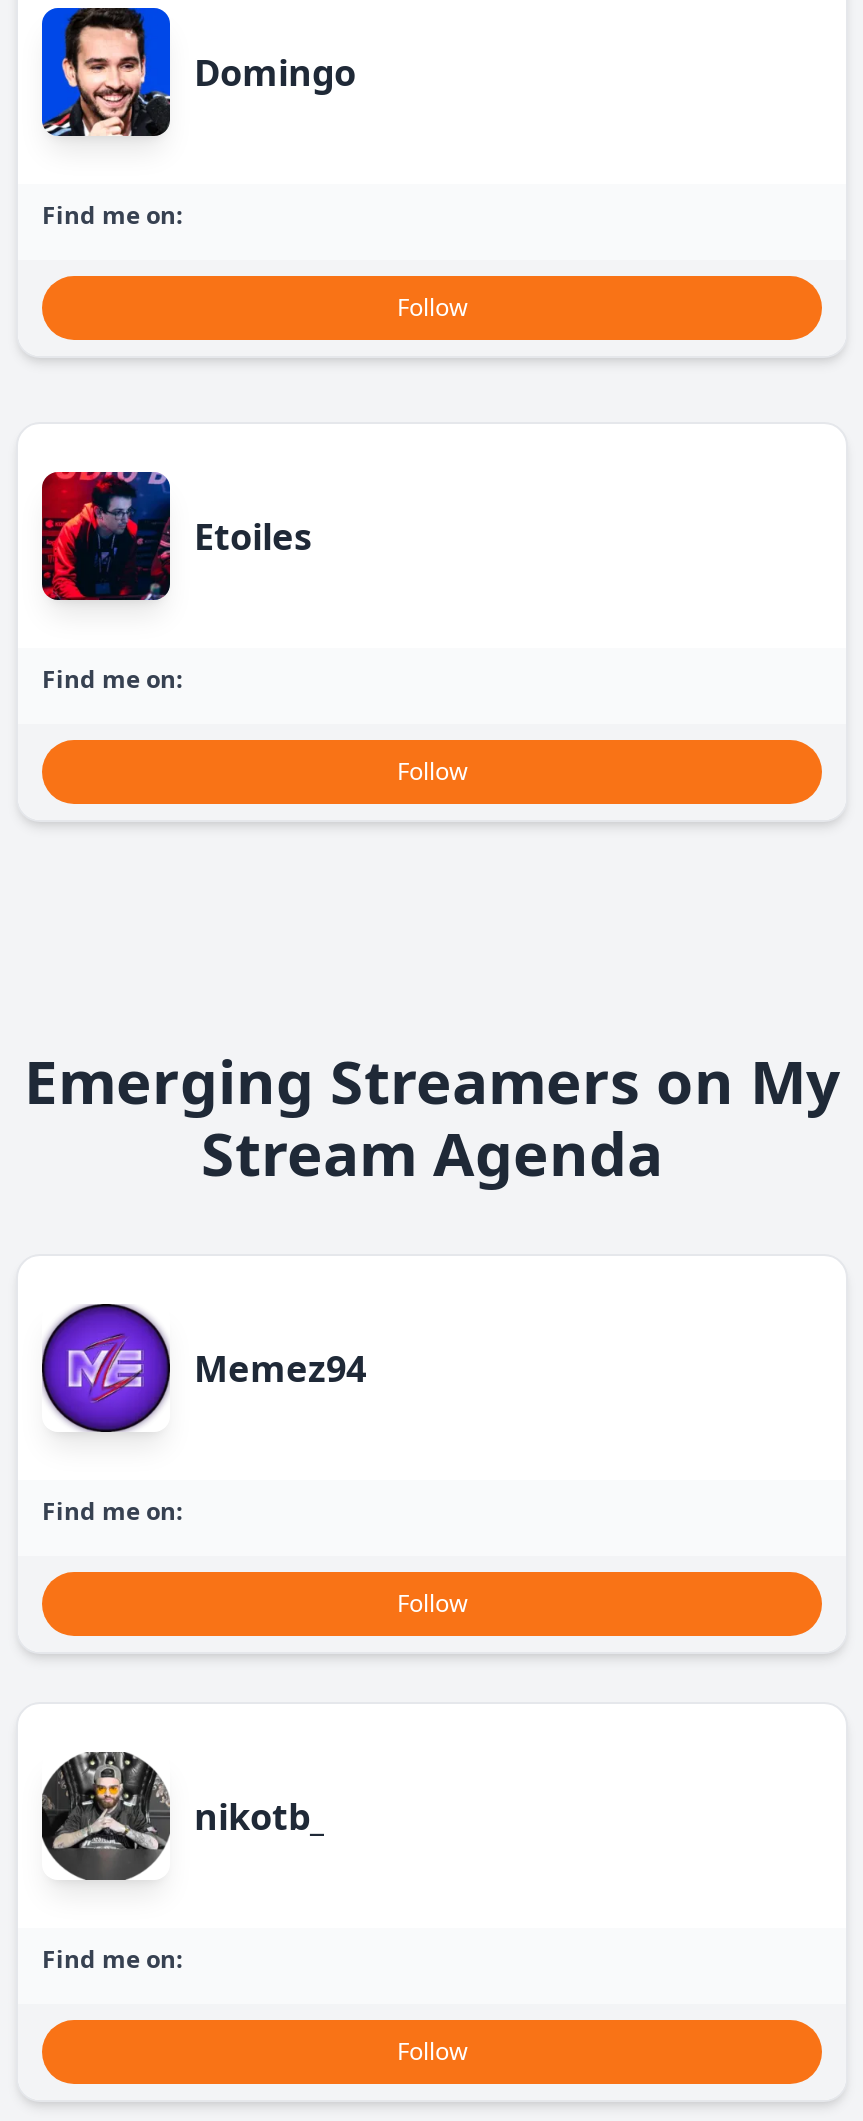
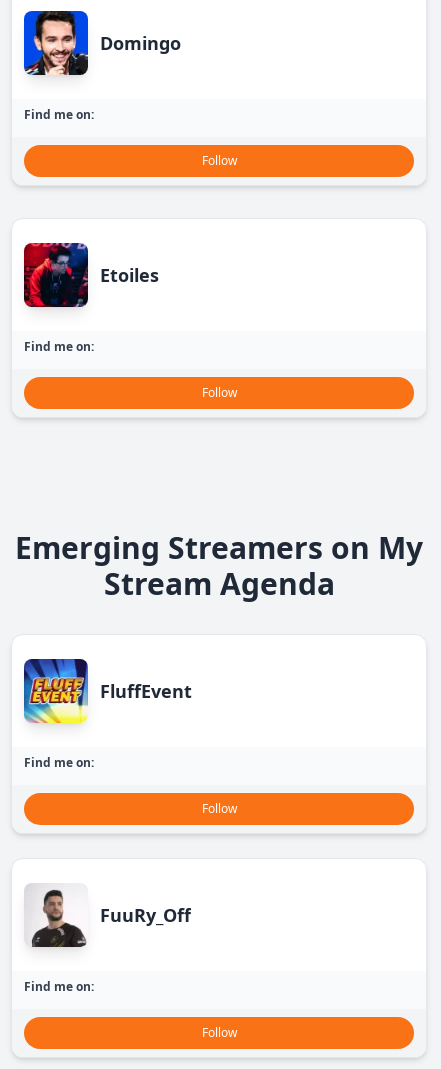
[40,1302,366,1434] [image] | Memez94 -> [23,658,192,724] [image] | FluffEvent
[40,1750,324,1880] [image] | nikotb_ -> [24,883,191,948] [image] | FuuRy_Off

